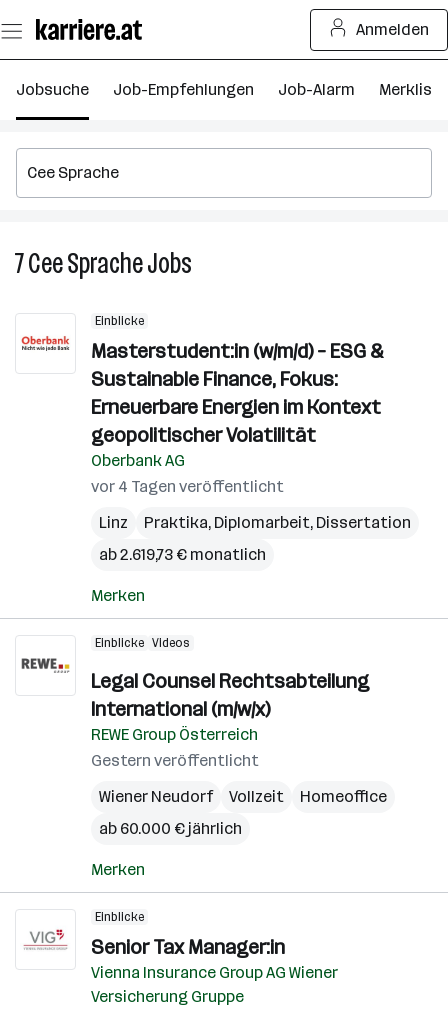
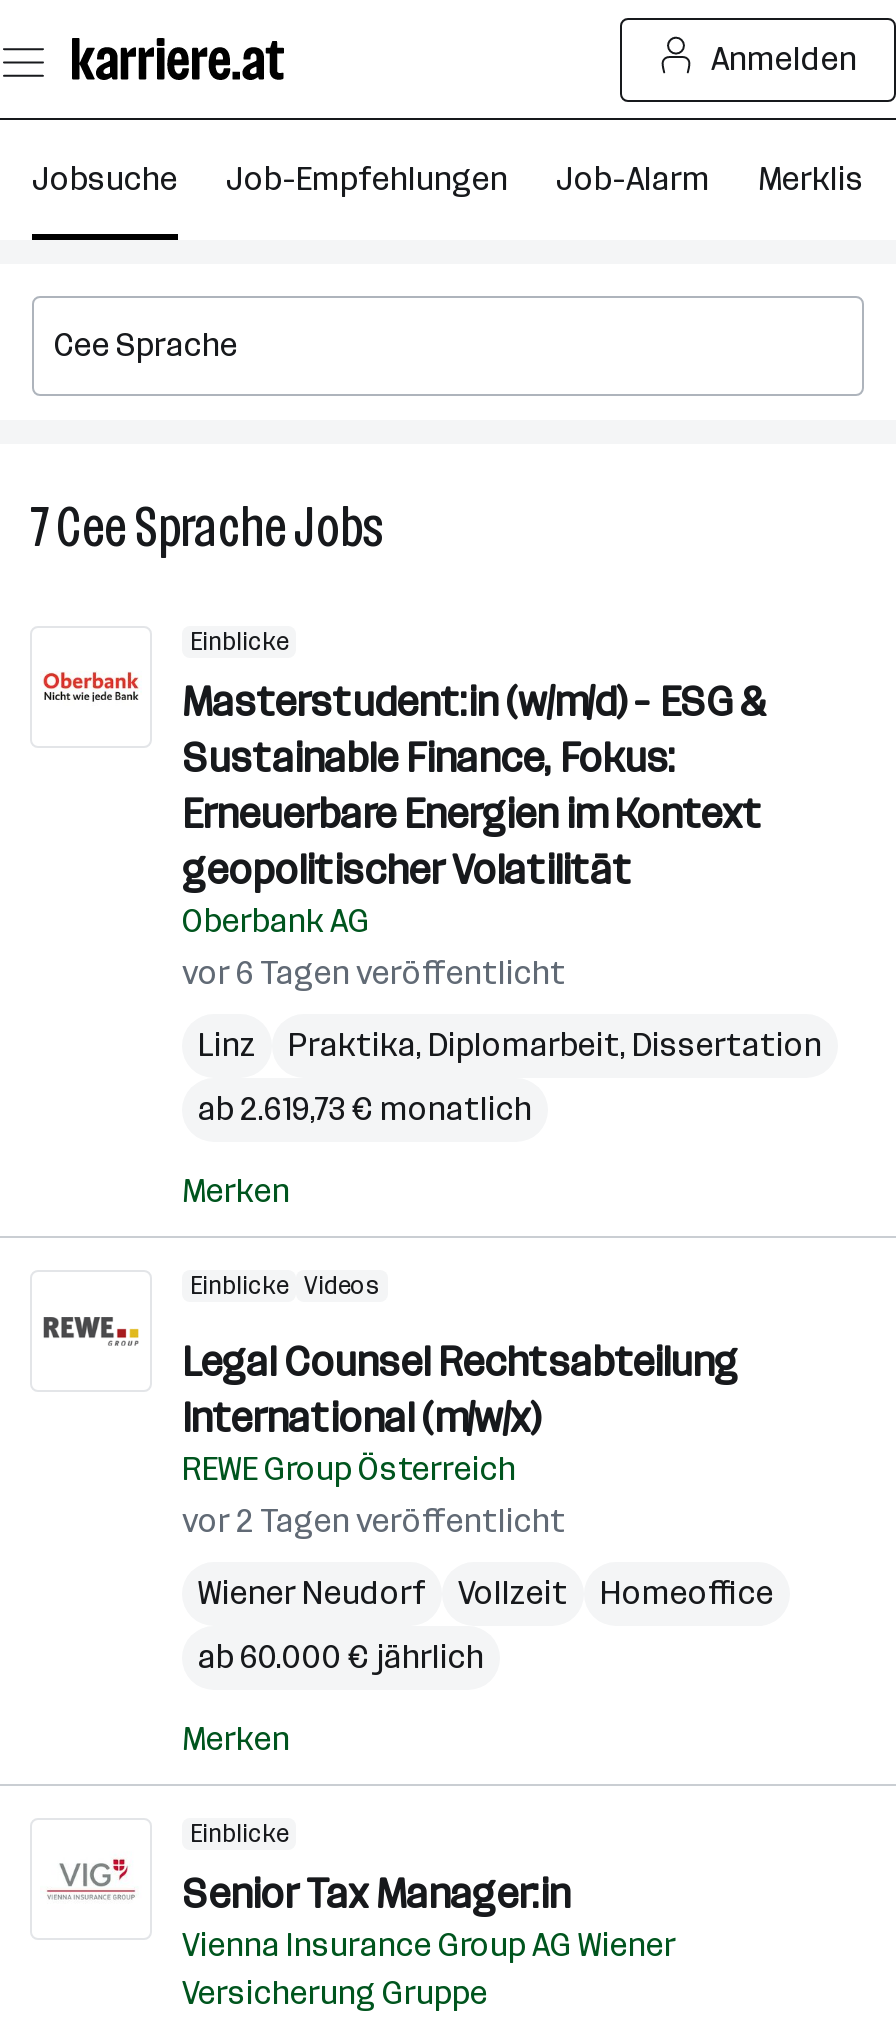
[91,477,284,496] vor 4 Tagen veröffentlicht -> [182,954,566,992] vor 6 Tagen veröffentlicht
[91,751,259,770] Gestern veröffentlicht -> [182,1502,566,1540] vor 2 Tagen veröffentlicht

